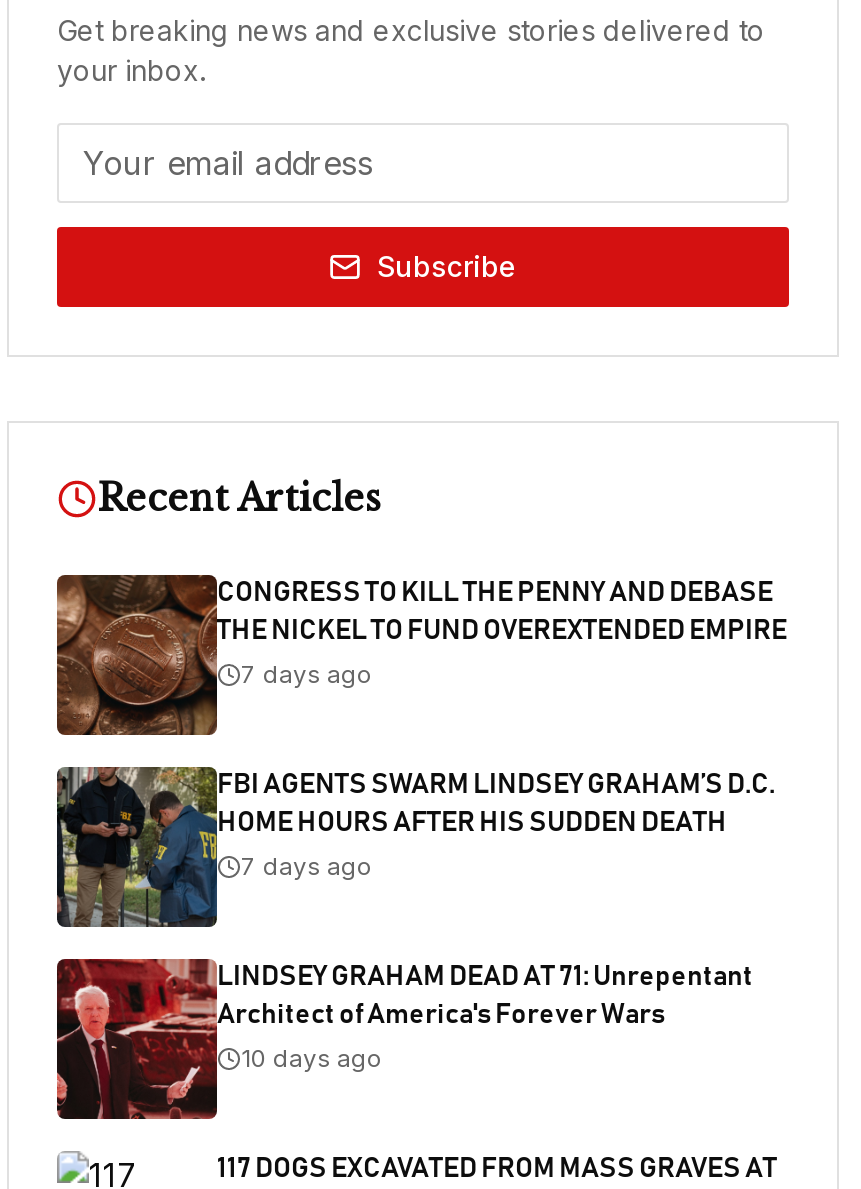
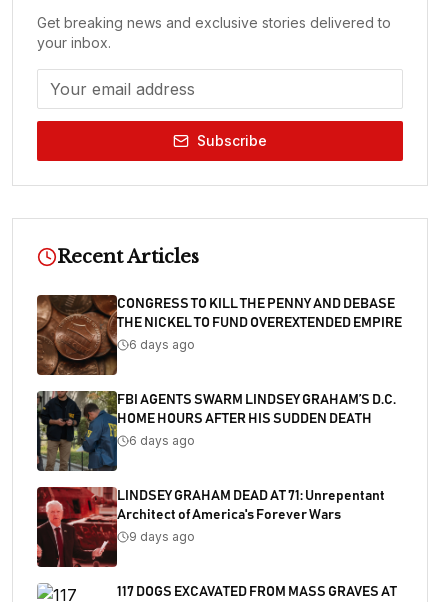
[241,659,373,689] 7 days ago -> [129,337,195,352] 6 days ago
[241,851,373,881] 7 days ago -> [129,433,195,448] 6 days ago
[241,1043,383,1073] 10 days ago -> [129,529,195,544] 9 days ago

